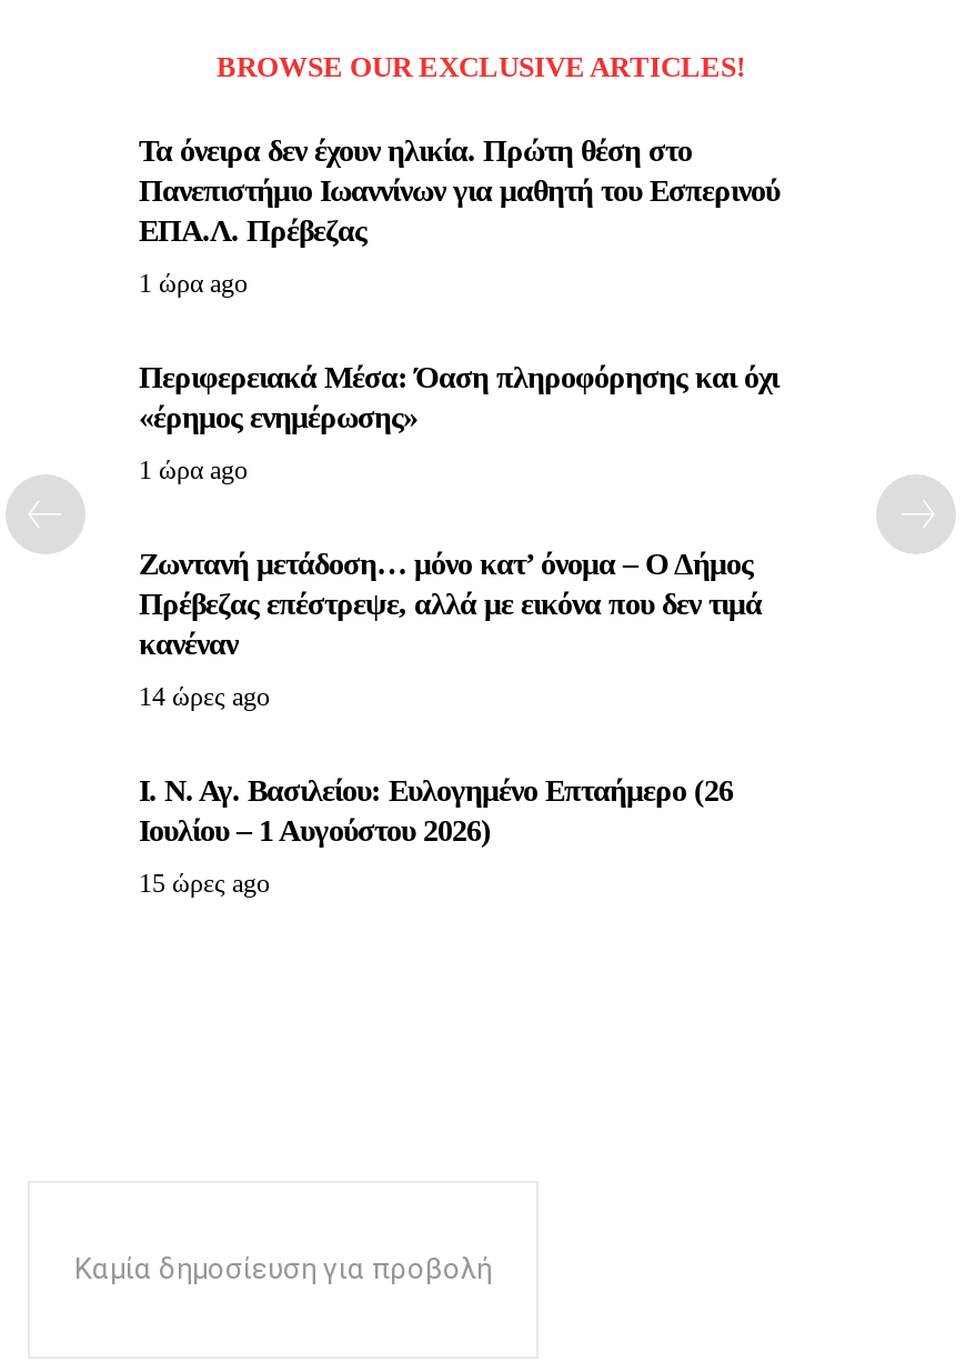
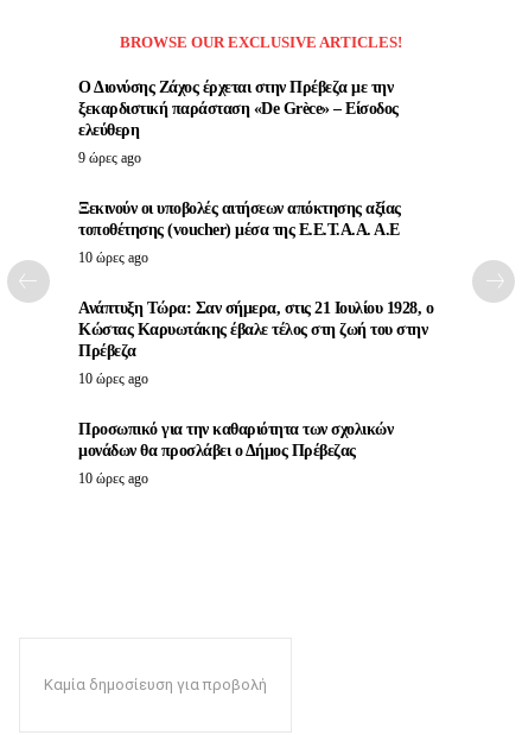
[139,135,779,248] Τα όνειρα δεν έχουν ηλικία. Πρώτη θέση στο | Πανεπιστήμιο Ιωαννίνων για μαθητή του Εσπερινού | ΕΠΑ.Λ. Πρέβεζας -> [78,79,398,139] Ο Διονύσης Ζάχος έρχεται στην Πρέβεζα με την | ξεκαρδιστική παράσταση «De Grèce» – Είσοδος | ελεύθερη
[139,268,248,300] 1 ώρα ago -> [78,150,141,167] 9 ώρες ago
[139,362,778,435] Περιφερειακά Μέσα: Όαση πληροφόρησης και όχι | «έρημος ενημέρωσης» -> [78,200,400,239] Ξεκινούν οι υποβολές αιτήσεων απόκτησης αξίας | τοποθέτησης (voucher) μέσα της Ε.Ε.Τ.Α.Α. Α.Ε
[139,455,248,486] 1 ώρα ago -> [78,250,148,266] 10 ώρες ago
[139,548,762,662] Ζωντανή μετάδοση… μόνο κατ’ όνομα – Ο Δήμος | Πρέβεζας επέστρεψε, αλλά με εικόνα που δεν τιμά | κανέναν -> [78,300,433,360] Ανάπτυξη Τώρα: Σαν σήμερα, στις 21 Ιουλίου 1928, ο | Κώστας Καρυωτάκης έβαλε τέλος στη ζωή του στην | Πρέβεζα
[139,682,270,713] 14 ώρες ago -> [78,371,148,387] 10 ώρες ago
[139,775,733,848] Ι. Ν. Αγ. Βασιλείου: Ευλογημένο Επταήμερο (26 | Ιουλίου – 1 Αυγούστου 2026) -> [78,421,393,460] Προσωπικό για την καθαριότητα των σχολικών | μονάδων θα προσλάβει ο Δήμος Πρέβεζας
[139,868,270,899] 15 ώρες ago -> [78,471,148,487] 10 ώρες ago

